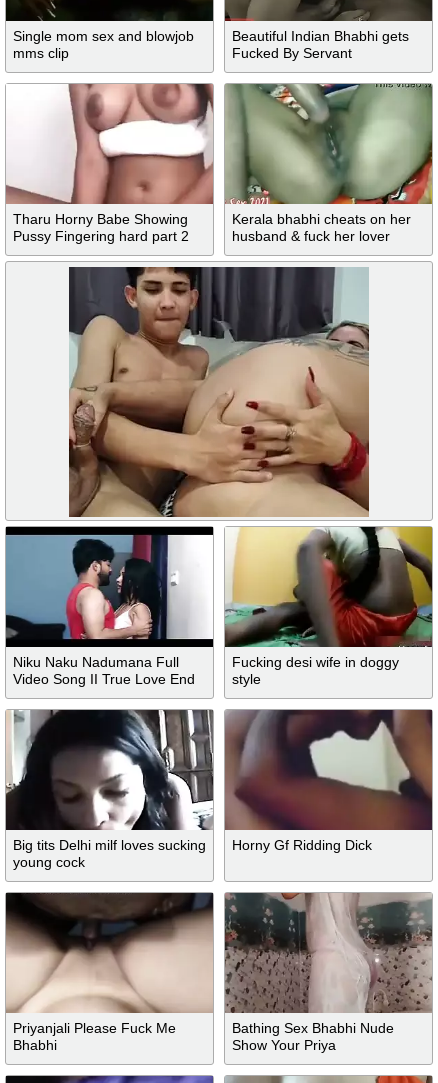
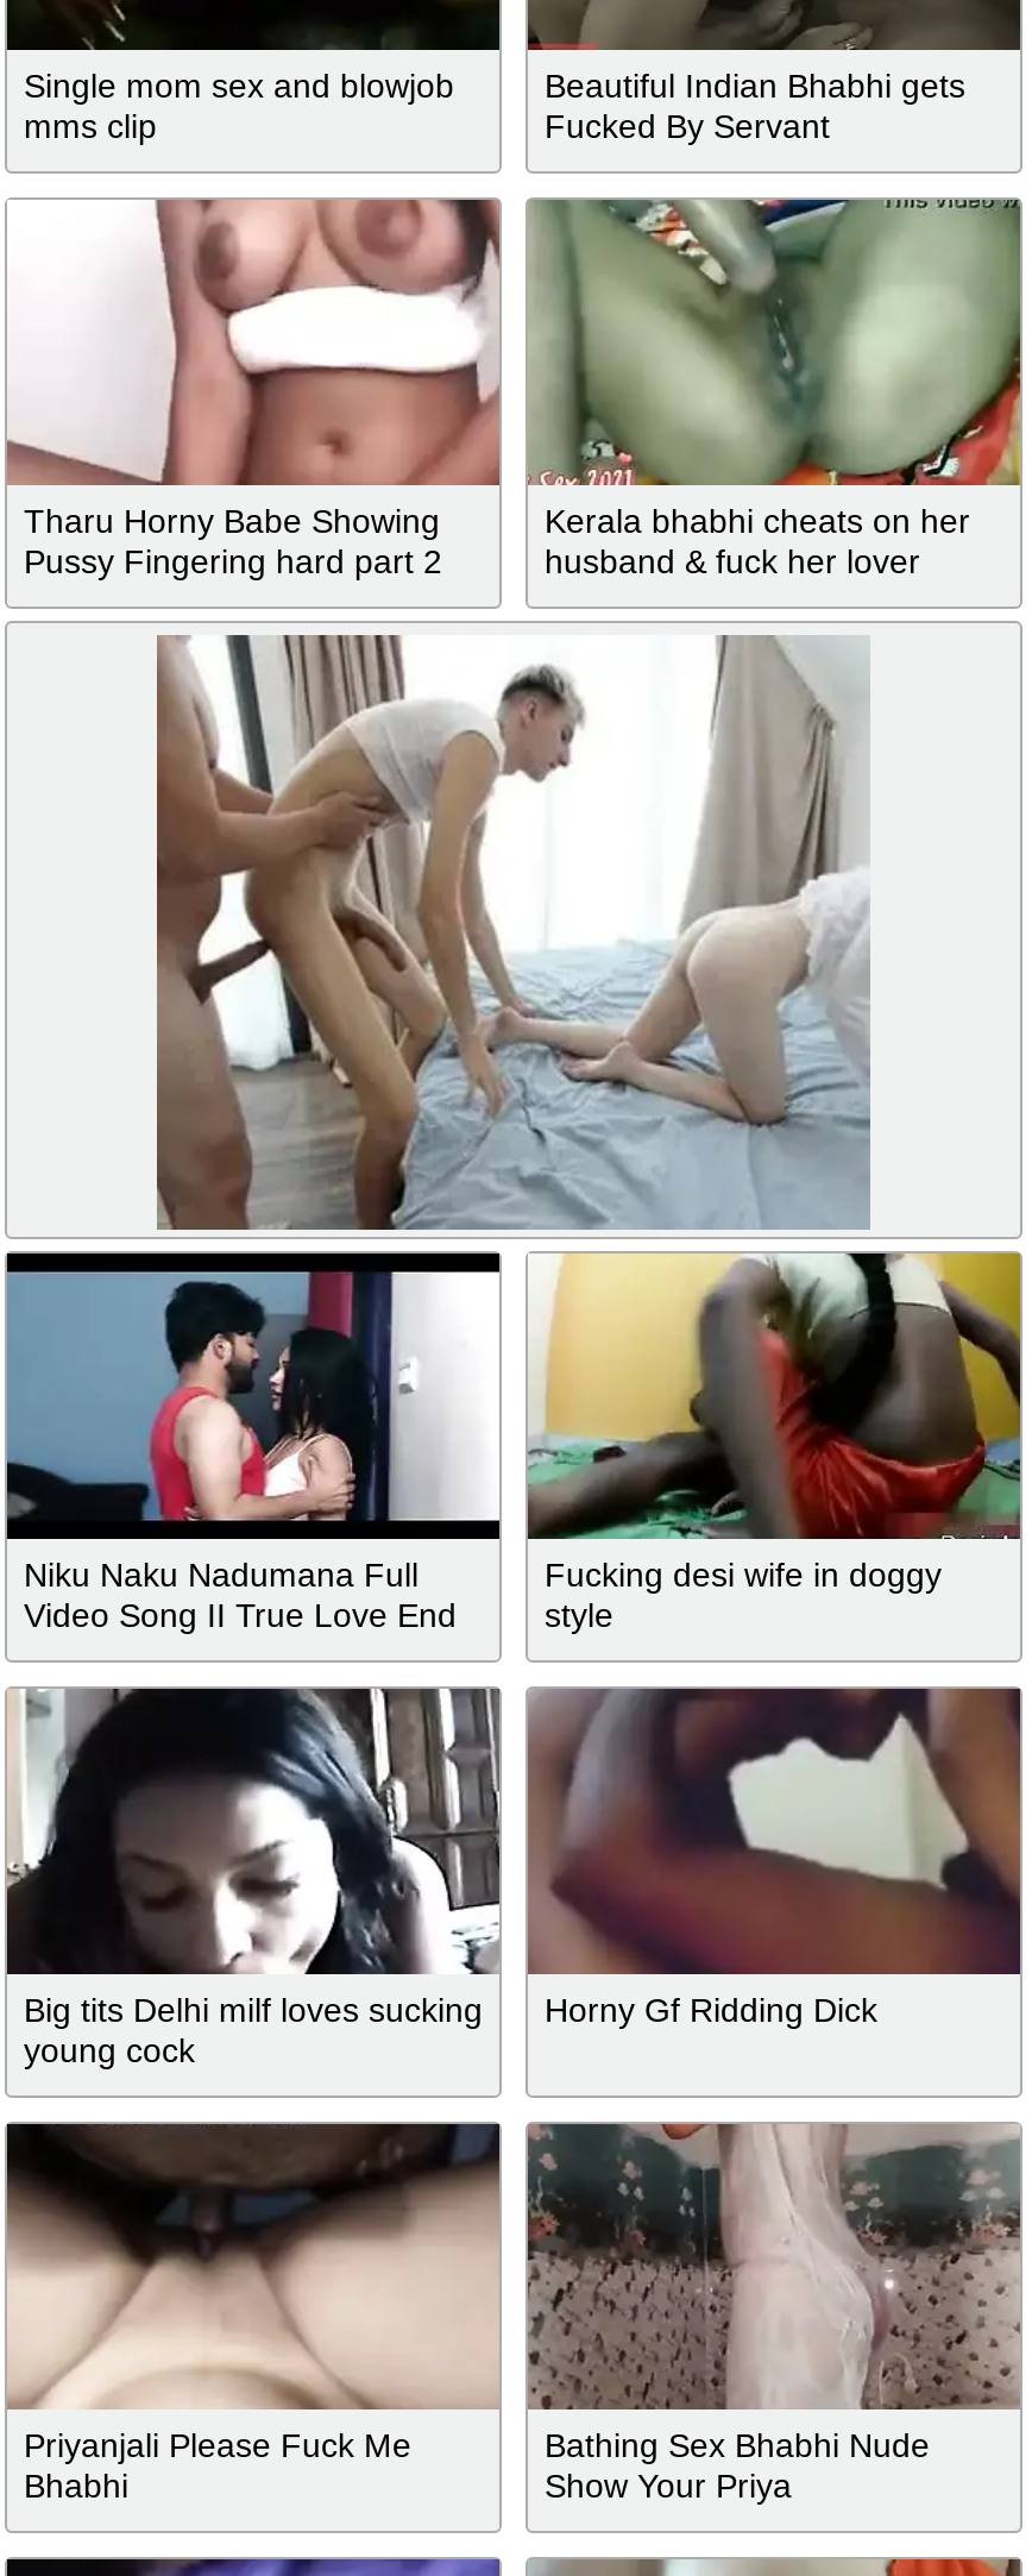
[69,266,370,517] [image] -> [155,635,870,1230] [image]

